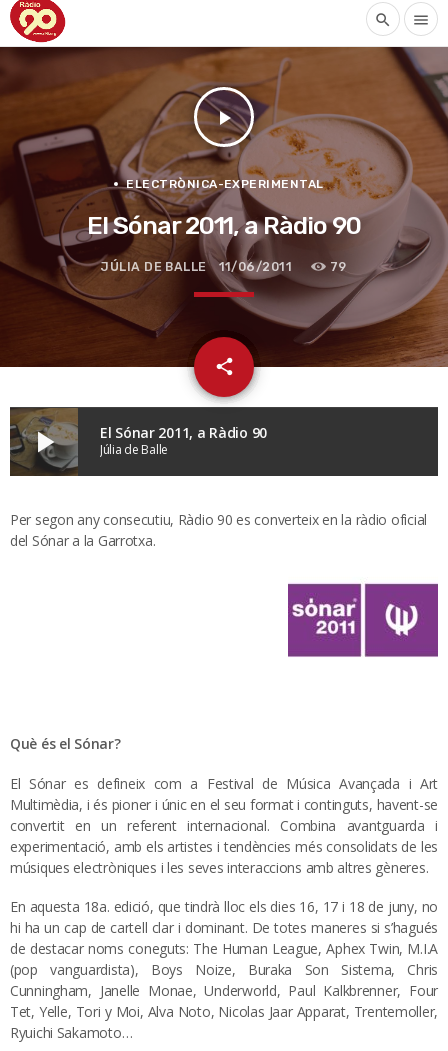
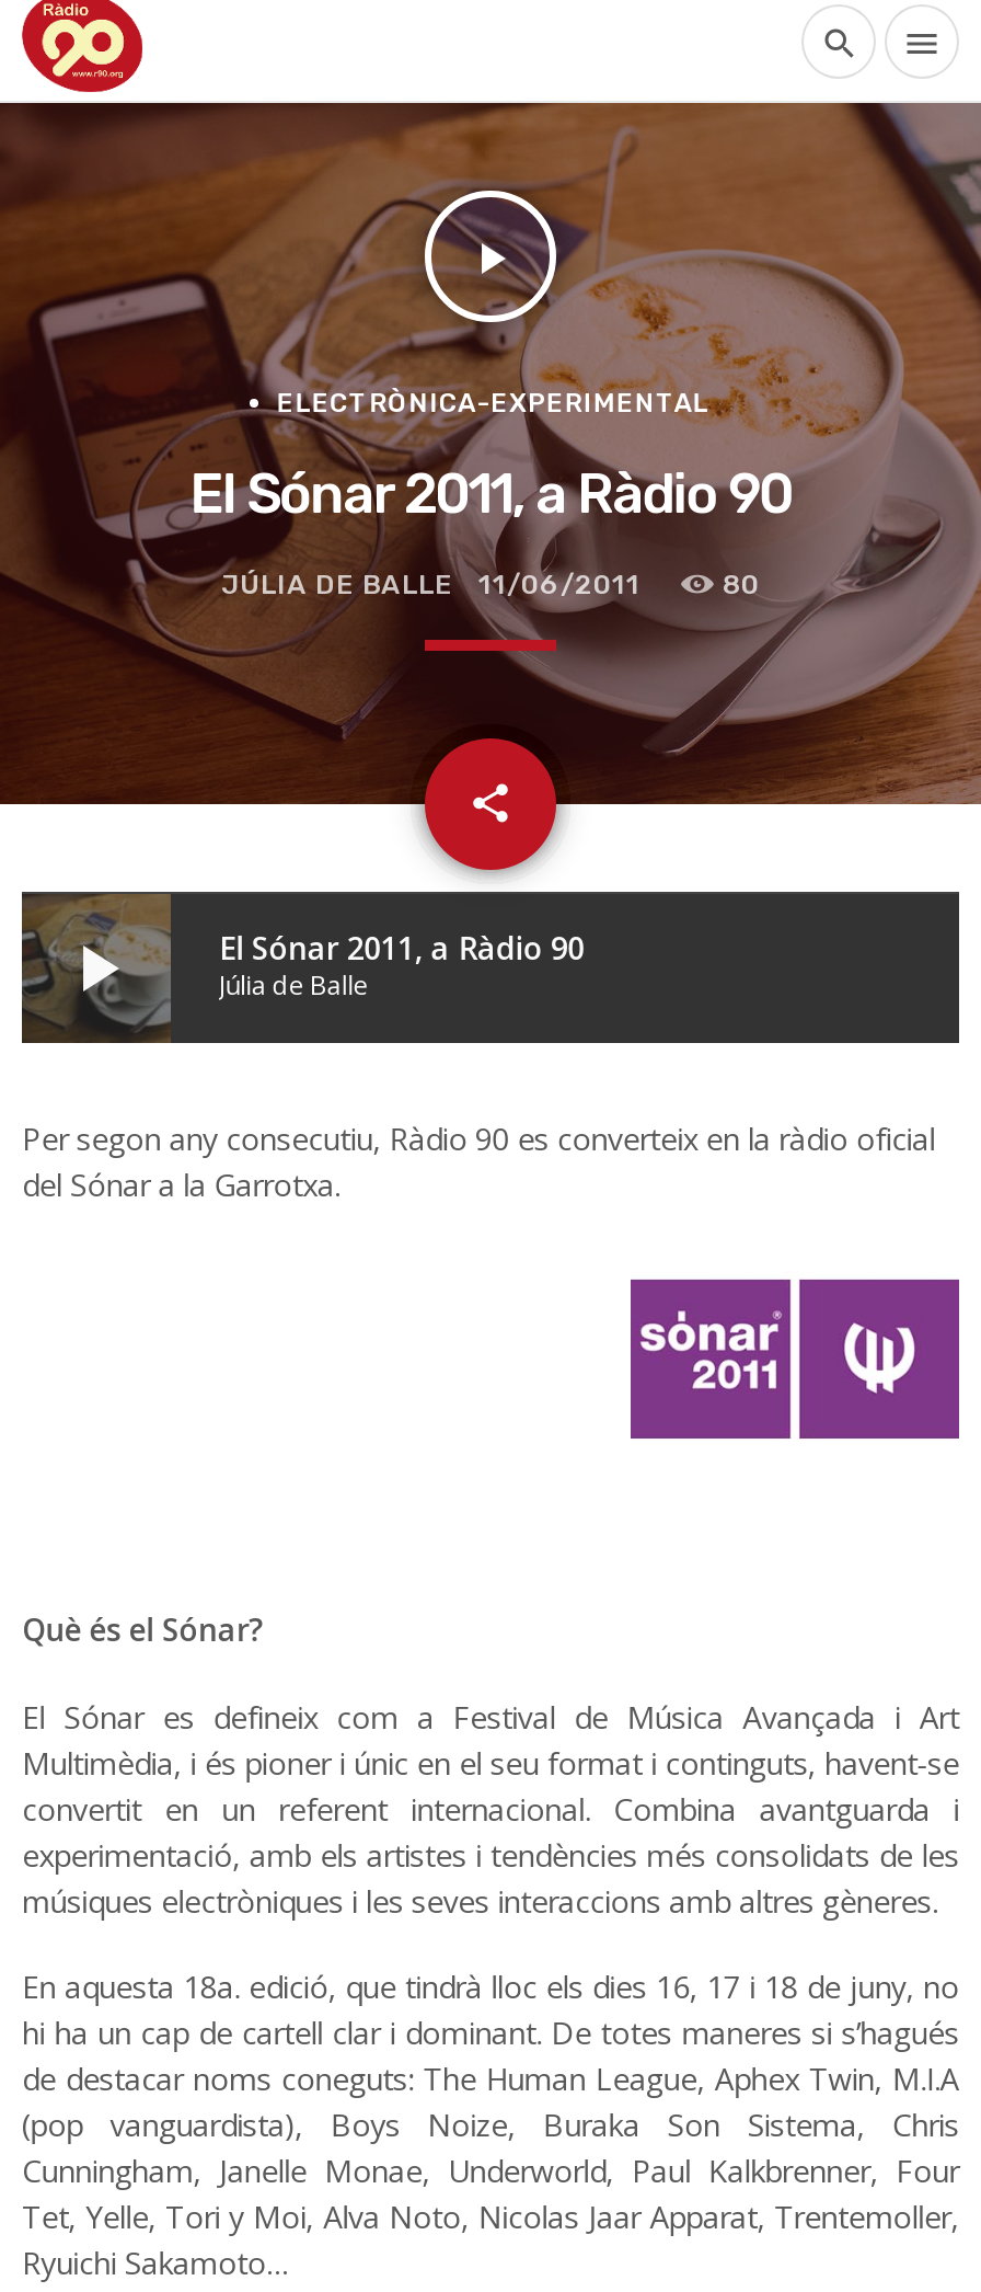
[326,259,347,274] 79 -> [715,567,760,600] 80

